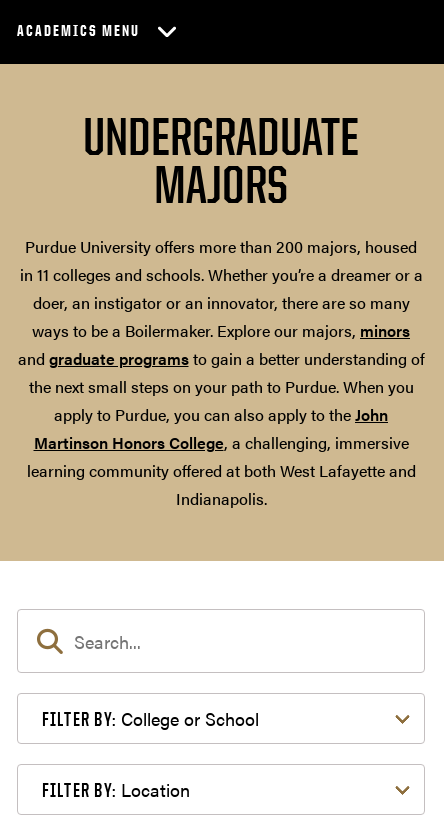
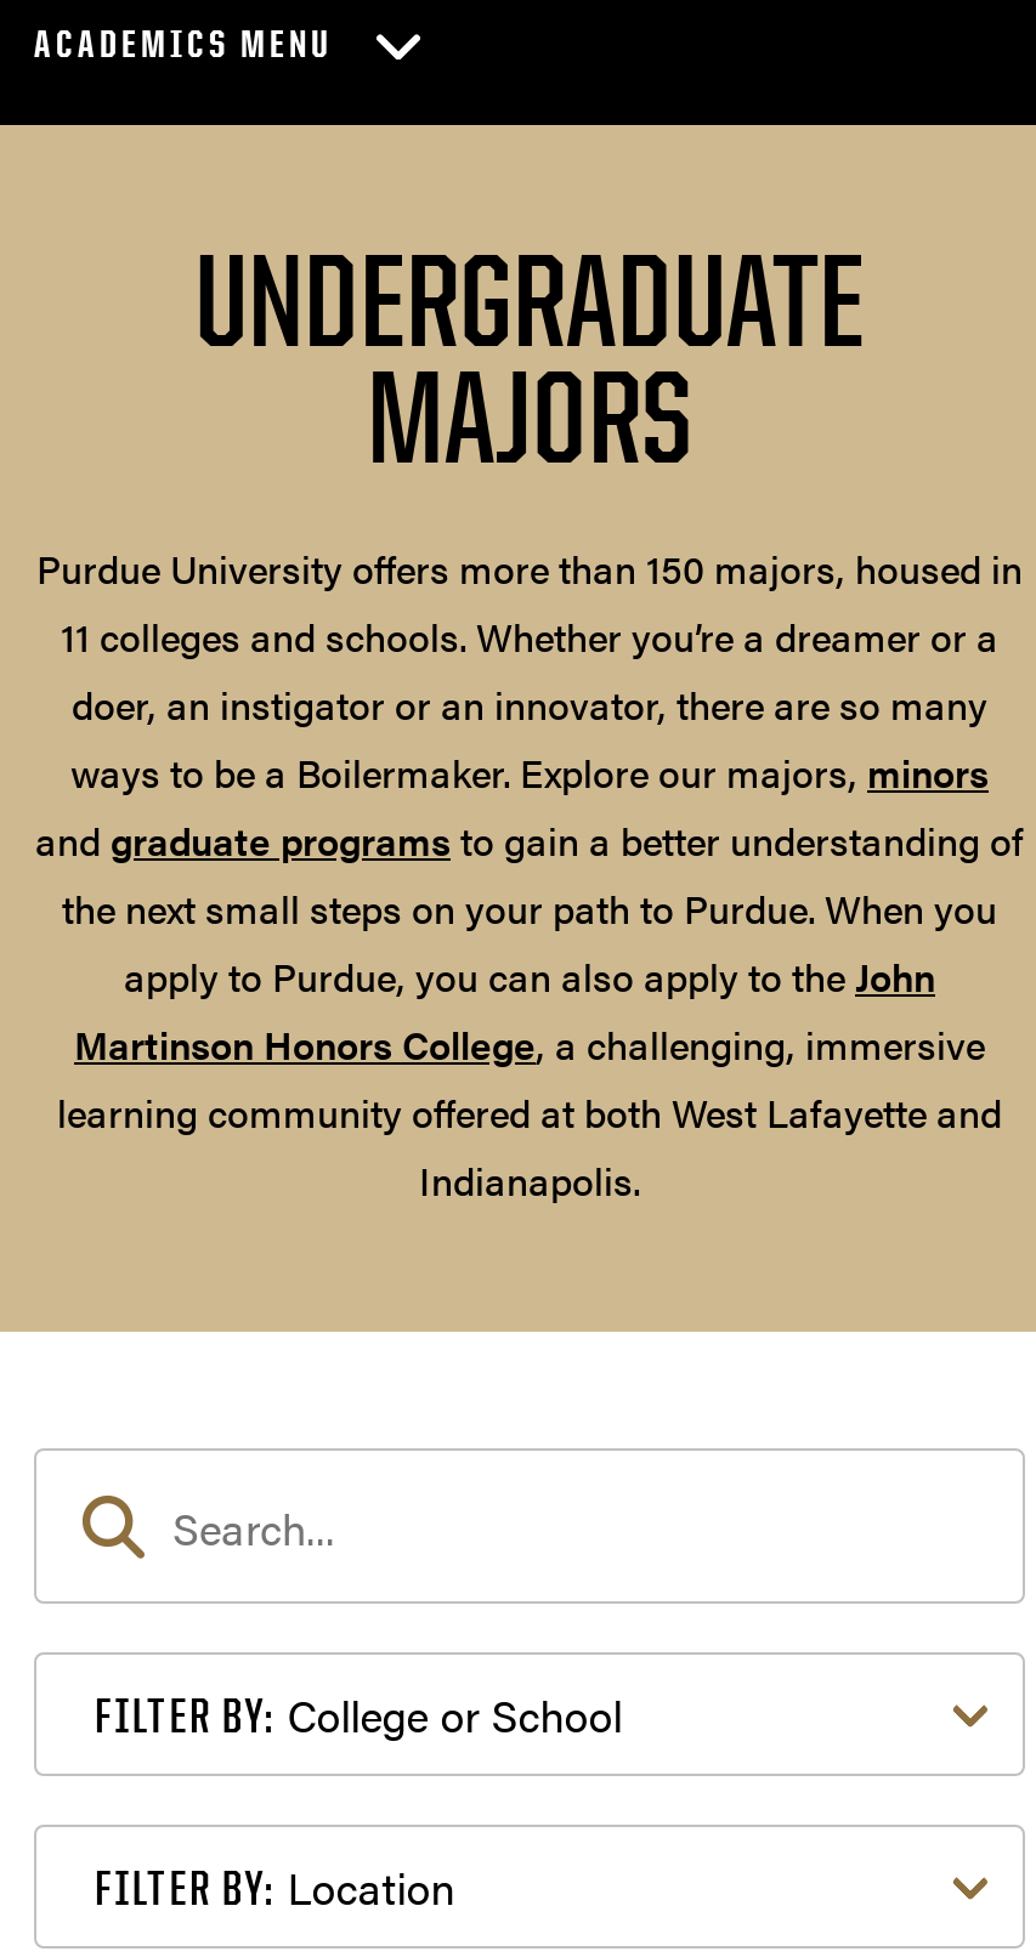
[19,235,422,286] Purdue University offers more than 200 majors, housed | in 11 colleges and schools. Whether you’re a dreamer or a -> [36,541,1023,665] Purdue University offers more than 150 majors, housed in | 11 colleges and schools. Whether you’re a dreamer or a

